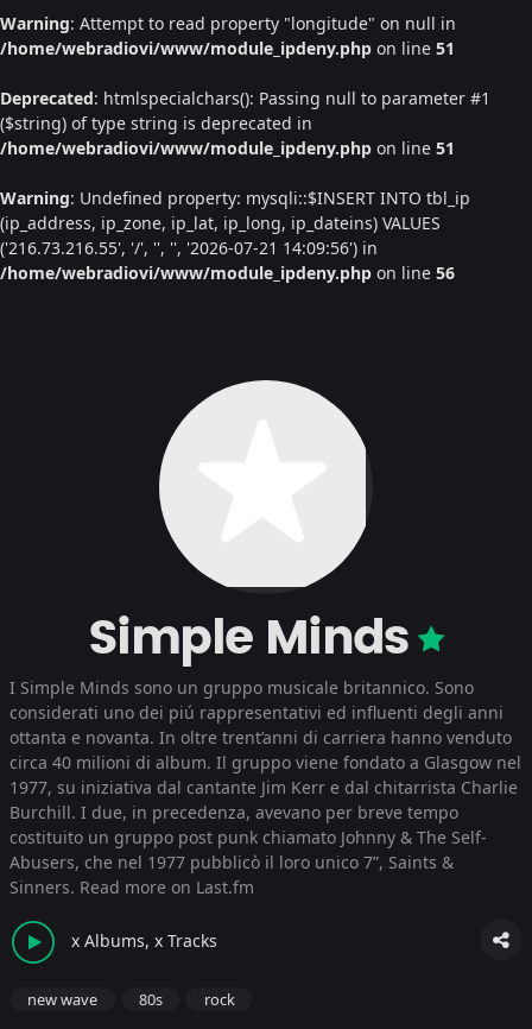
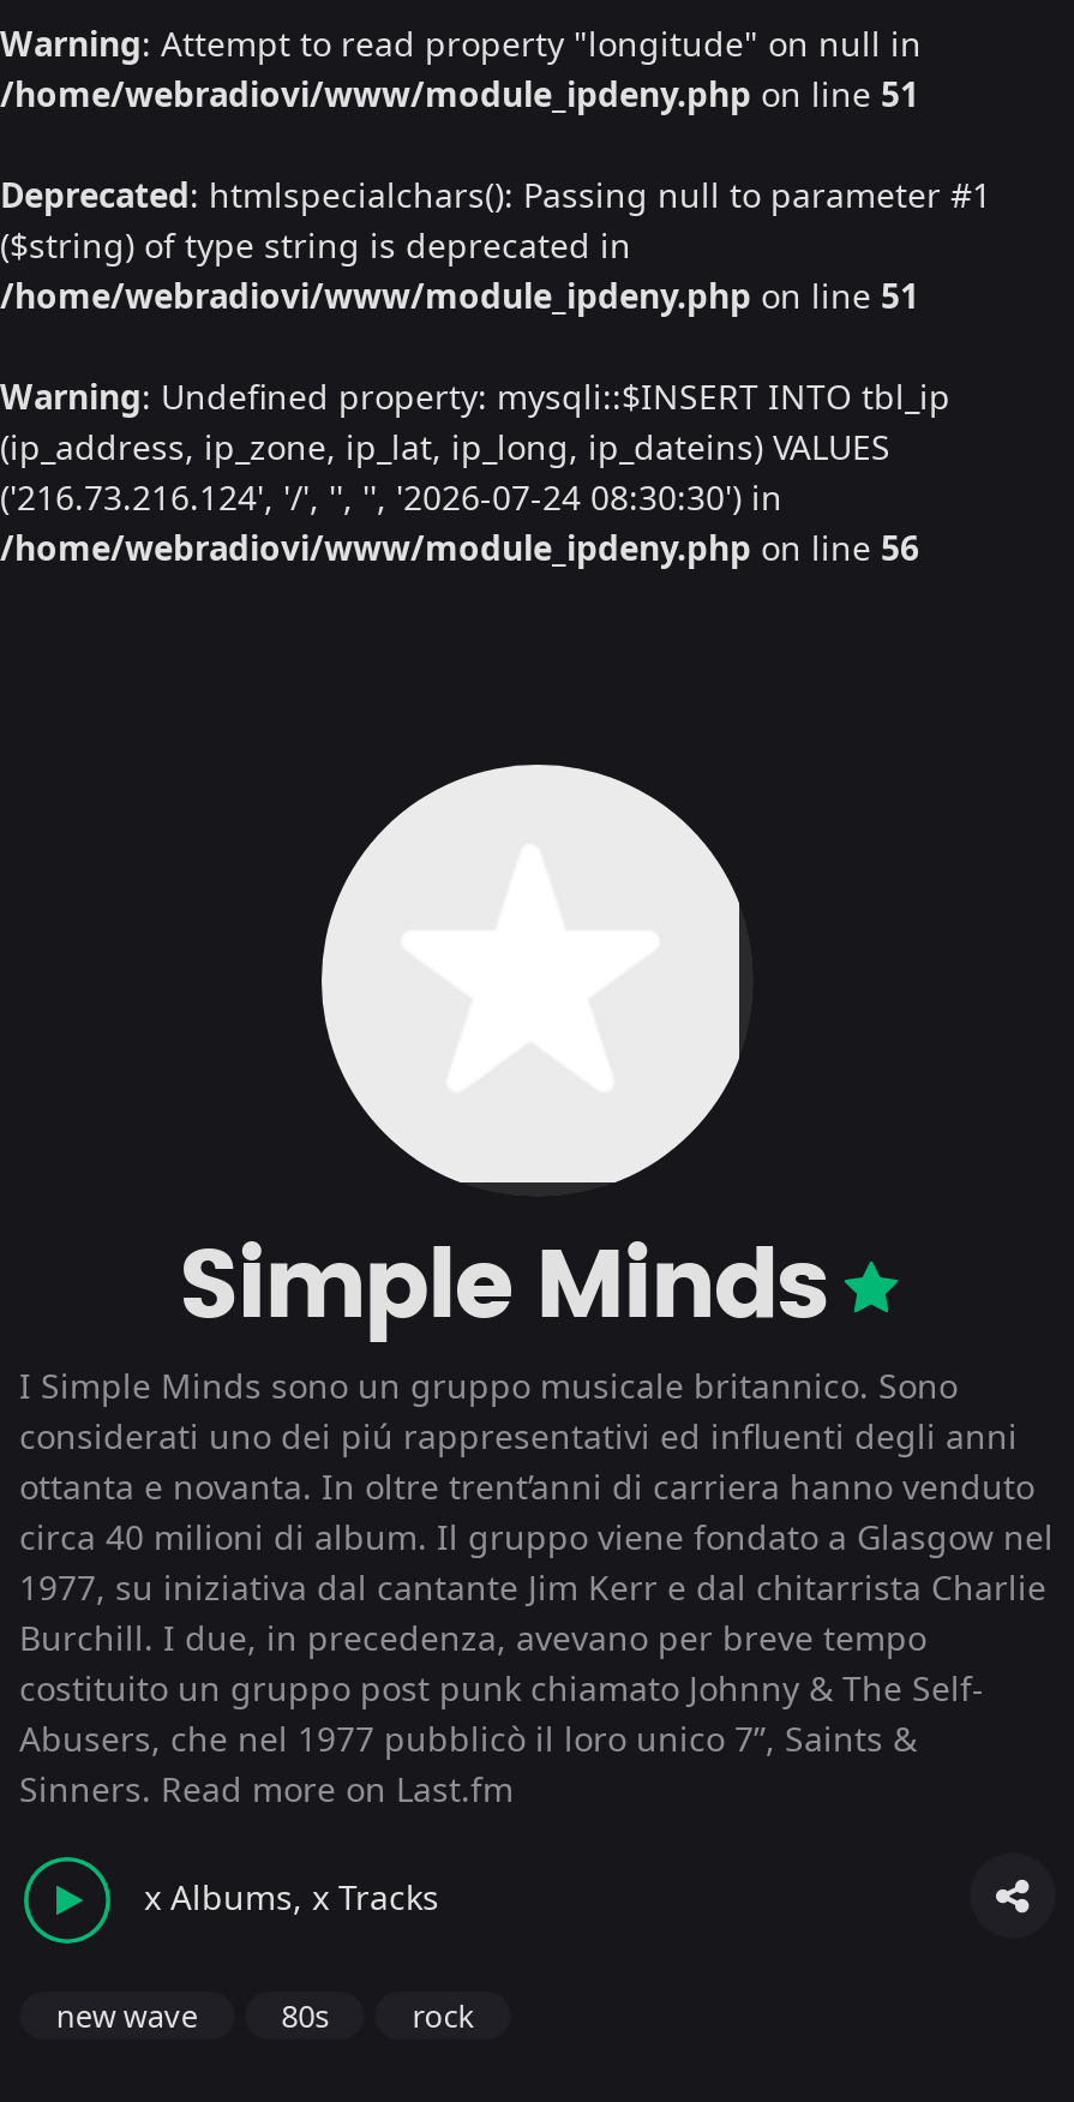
[0,236,378,259] ('216.73.216.55', '/', '', '', '2026-07-21 14:09:56') in -> [0,474,782,520] ('216.73.216.124', '/', '', '', '2026-07-24 08:30:30') in

